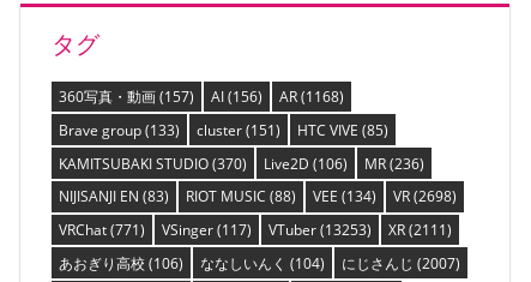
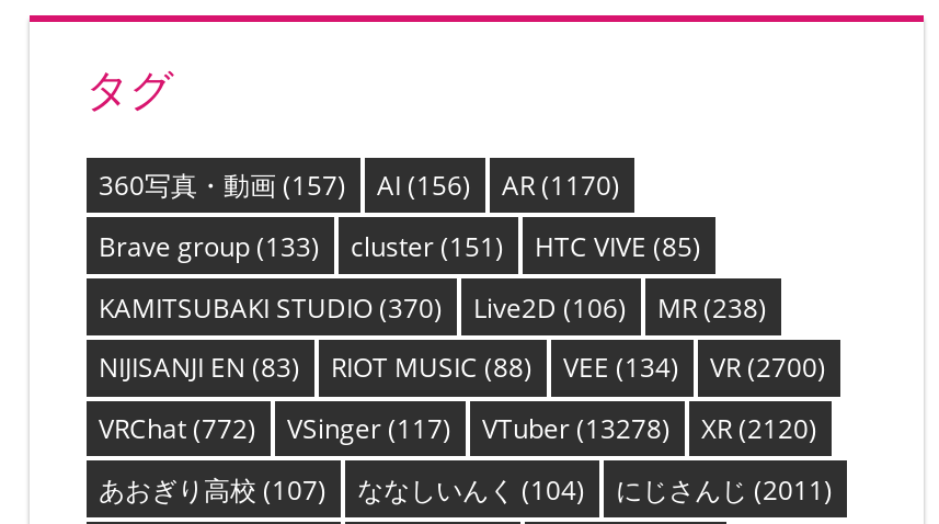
[58,86,343,107] 360写真・動画(157) AI (156) AR (1168) -> [99,167,620,204] 360写真・動画(157) AI (156) AR (1170)
[58,153,424,173] KAMITSUBAKI STUDIO (370) Live2D (106) MR (236) -> [99,288,767,326] KAMITSUBAKI STUDIO (370) Live2D (106) MR (238)
[58,186,456,207] NIJISANJI EN (83) RIOT MUSIC (88) VEE (134) VR (2698) -> [99,349,826,387] NIJISANJI EN (83) RIOT MUSIC (88) VEE (134) VR (2700)
[58,220,144,240] VRChat (771) -> [99,410,256,447] VRChat (772)
[268,220,371,240] VTuber (13253) -> [482,410,671,447] VTuber (13278)
[388,220,451,240] XR (2111) -> [701,410,817,447] XR (2120)
[58,253,183,273] あおぎり高校(106) -> [99,471,327,508] あおぎり高校(107)
[341,253,460,273] にじさんじ(2007) -> [616,471,833,508] にじさんじ(2011)

